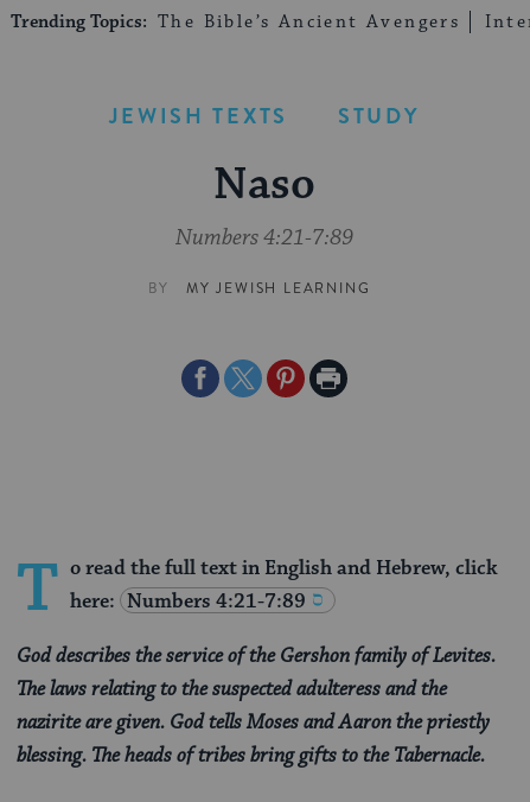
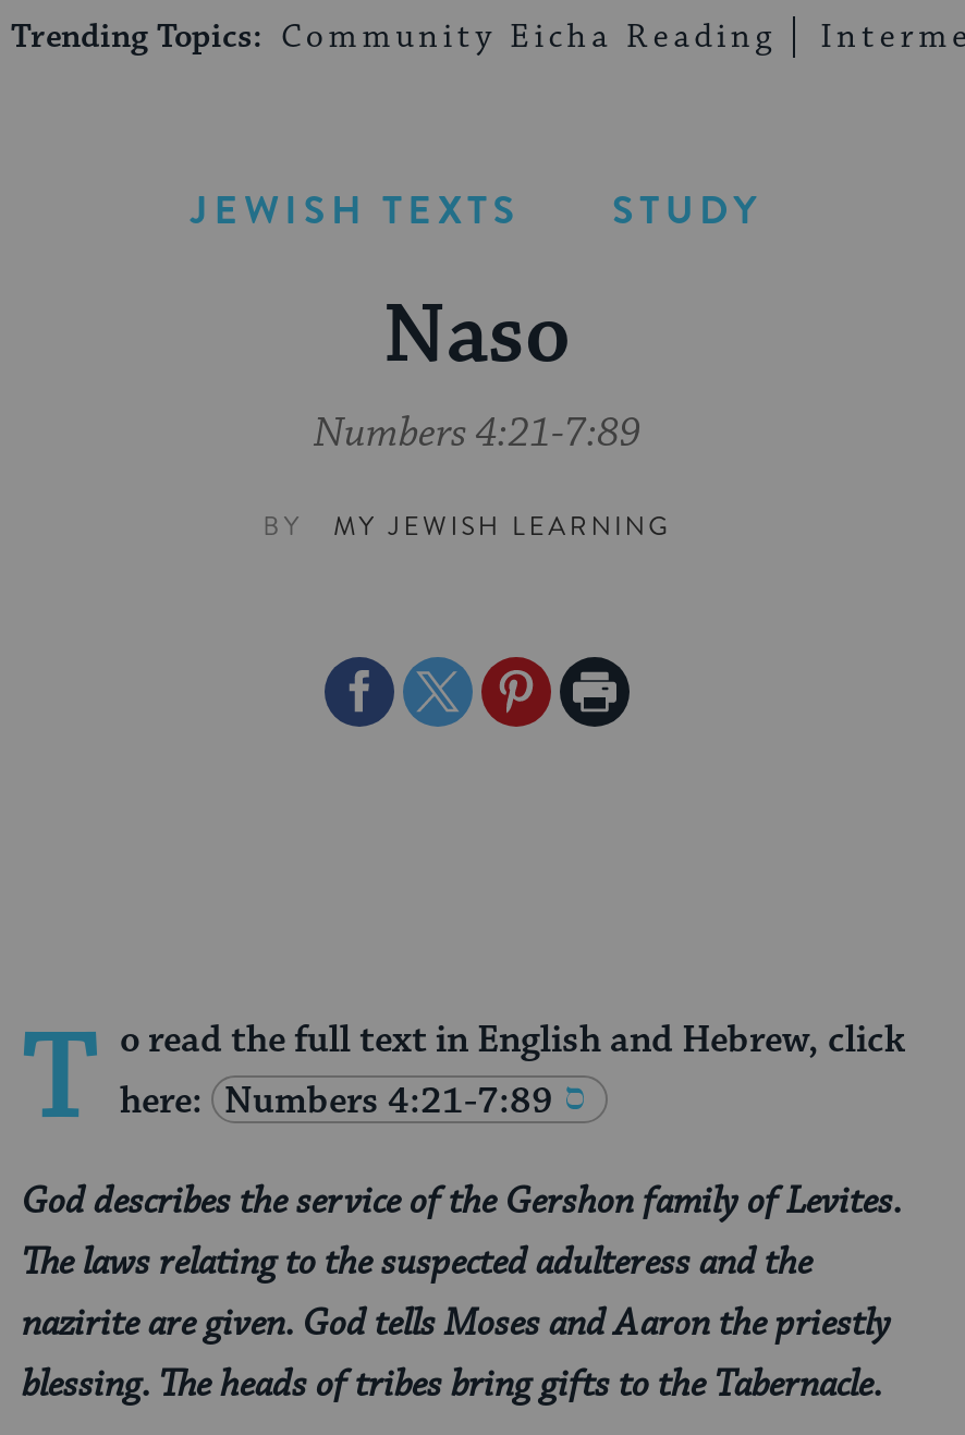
[11,11,460,33] Trending Topics: The Bible’s Ancient Avengers -> [11,16,776,58] Trending Topics: Community Eicha Reading

